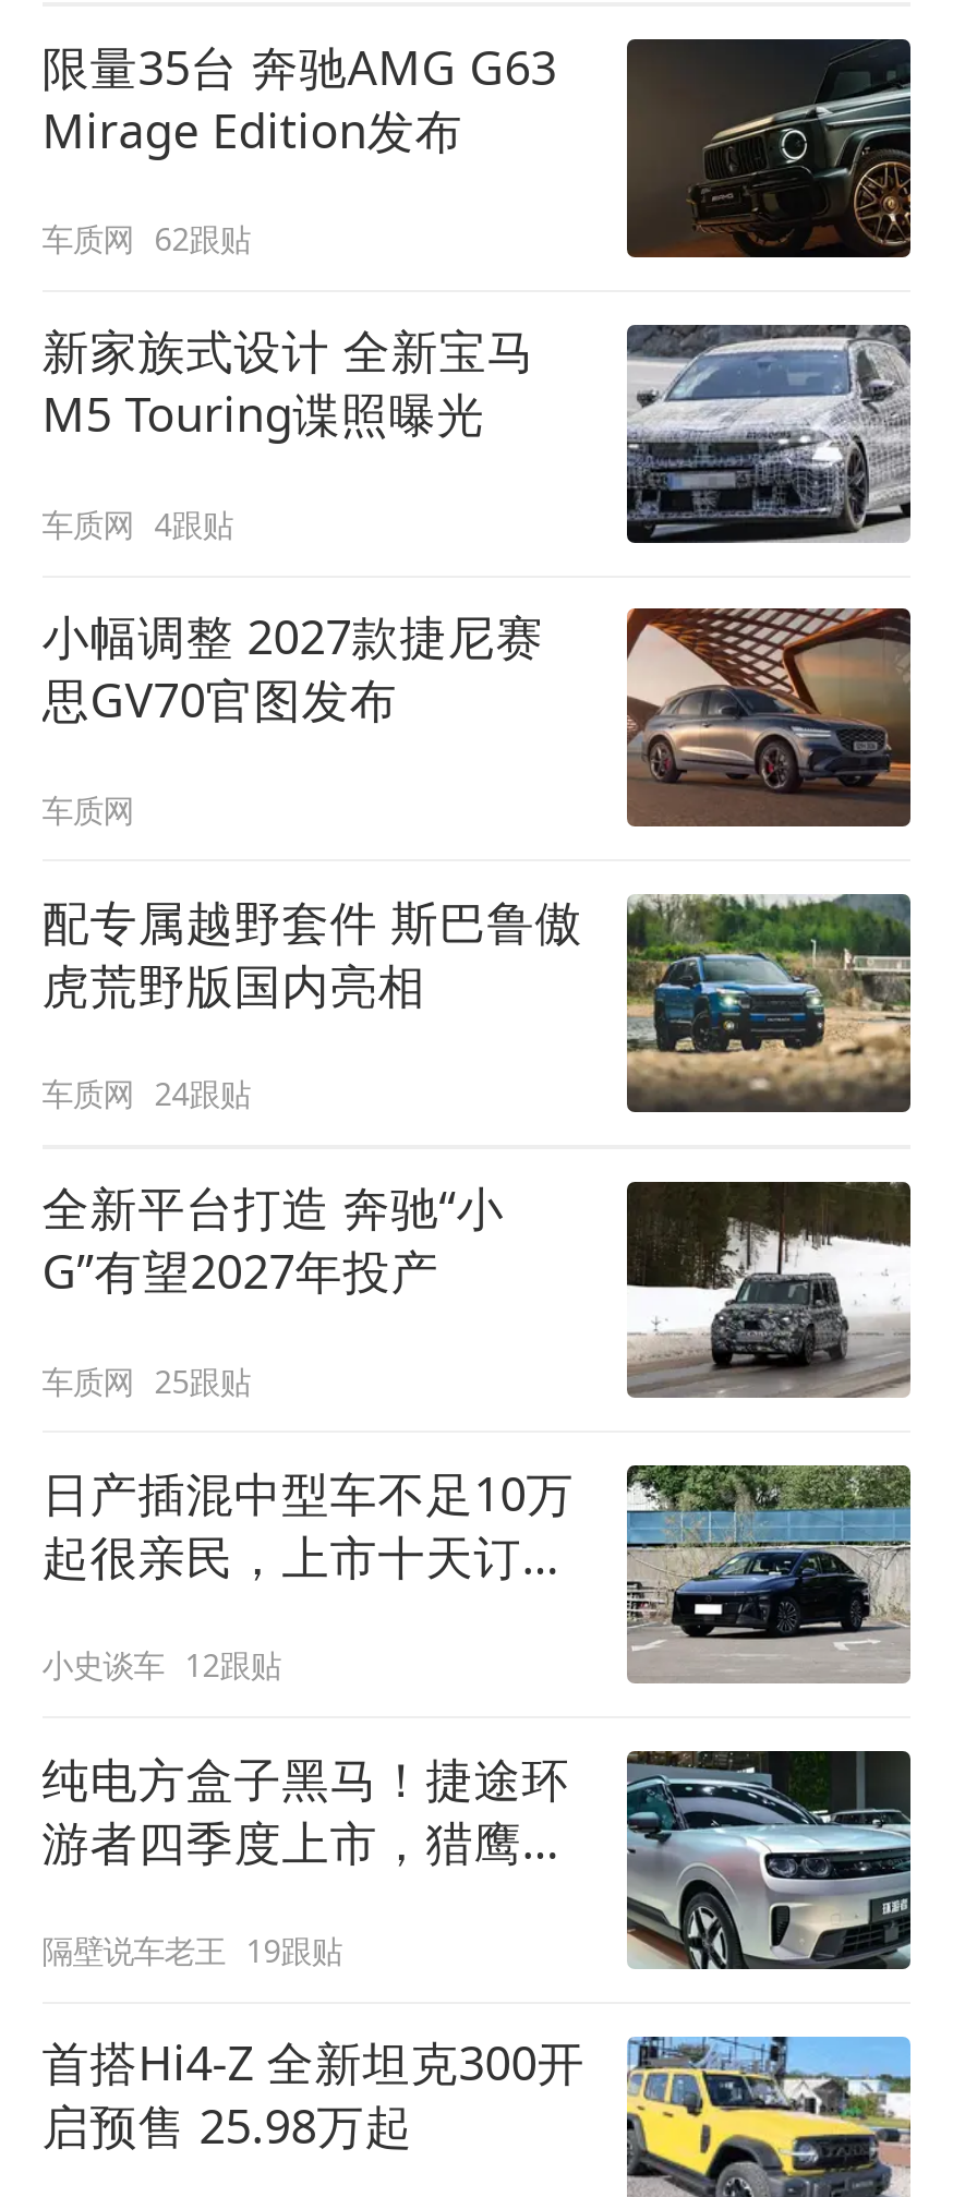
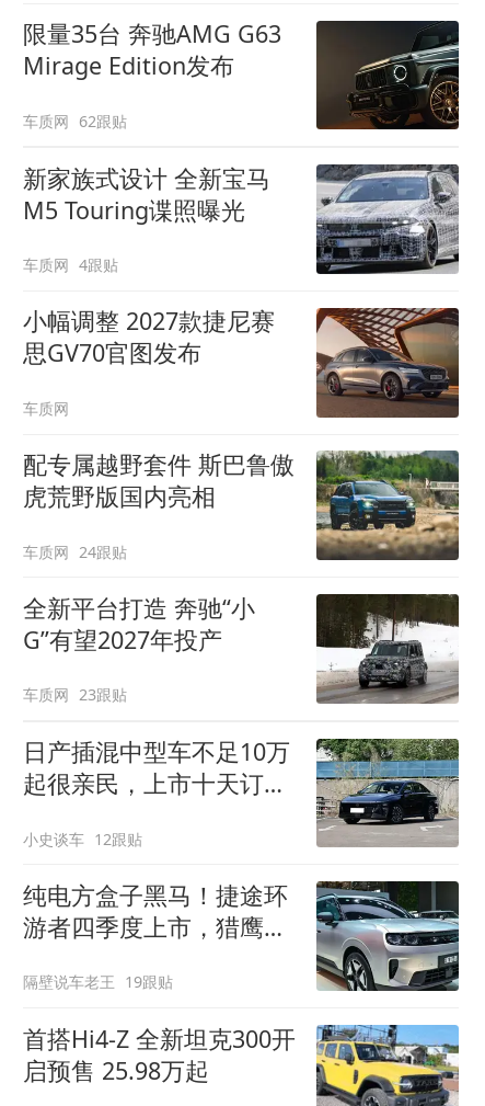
[42,1360,250,1402] 车质网 25跟贴 -> [23,684,127,705] 车质网 23跟贴

